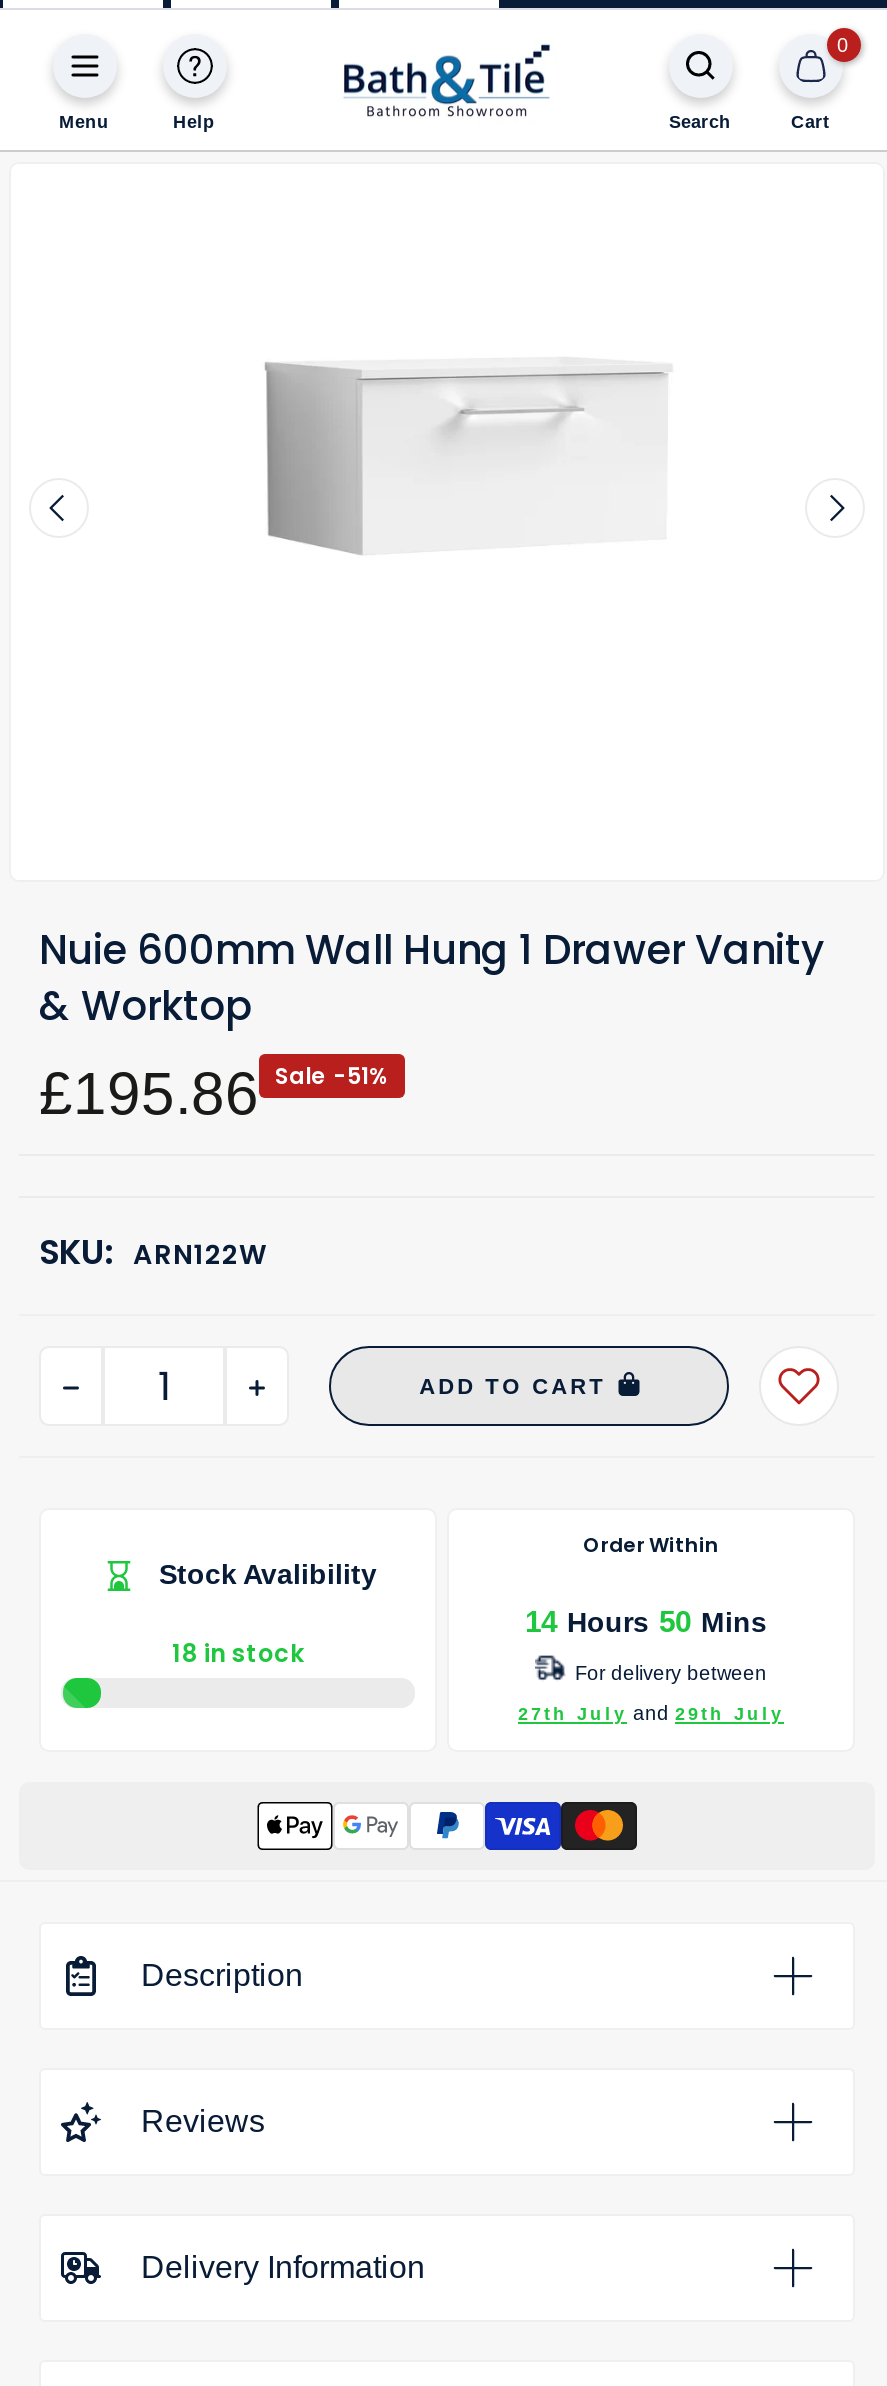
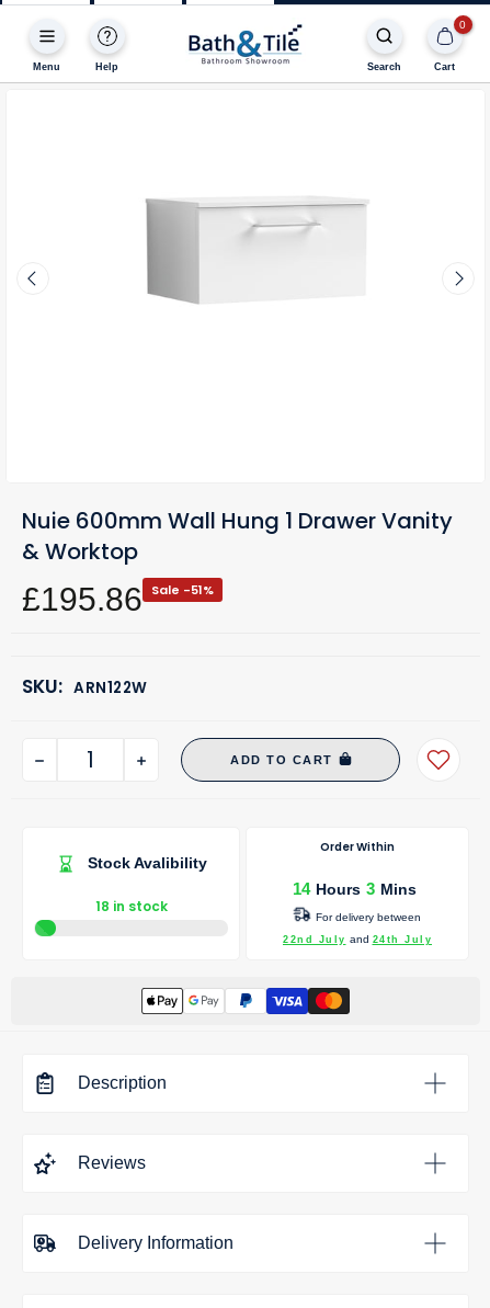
[525,1604,767,1638] 14 Hours 50 Mins -> [293,879,417,898] 14 Hours 3 Mins
[518,1702,784,1724] 27th July and 29th July -> [283,933,432,945] 22nd July and 24th July

